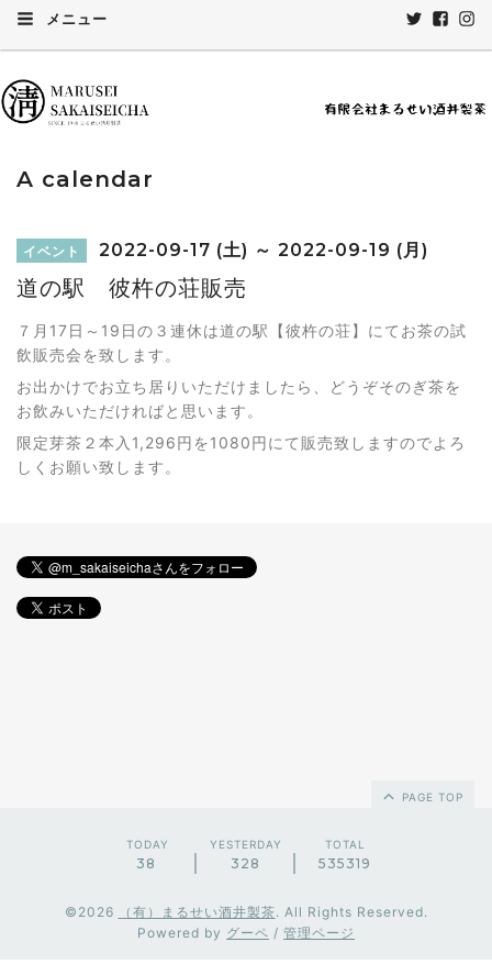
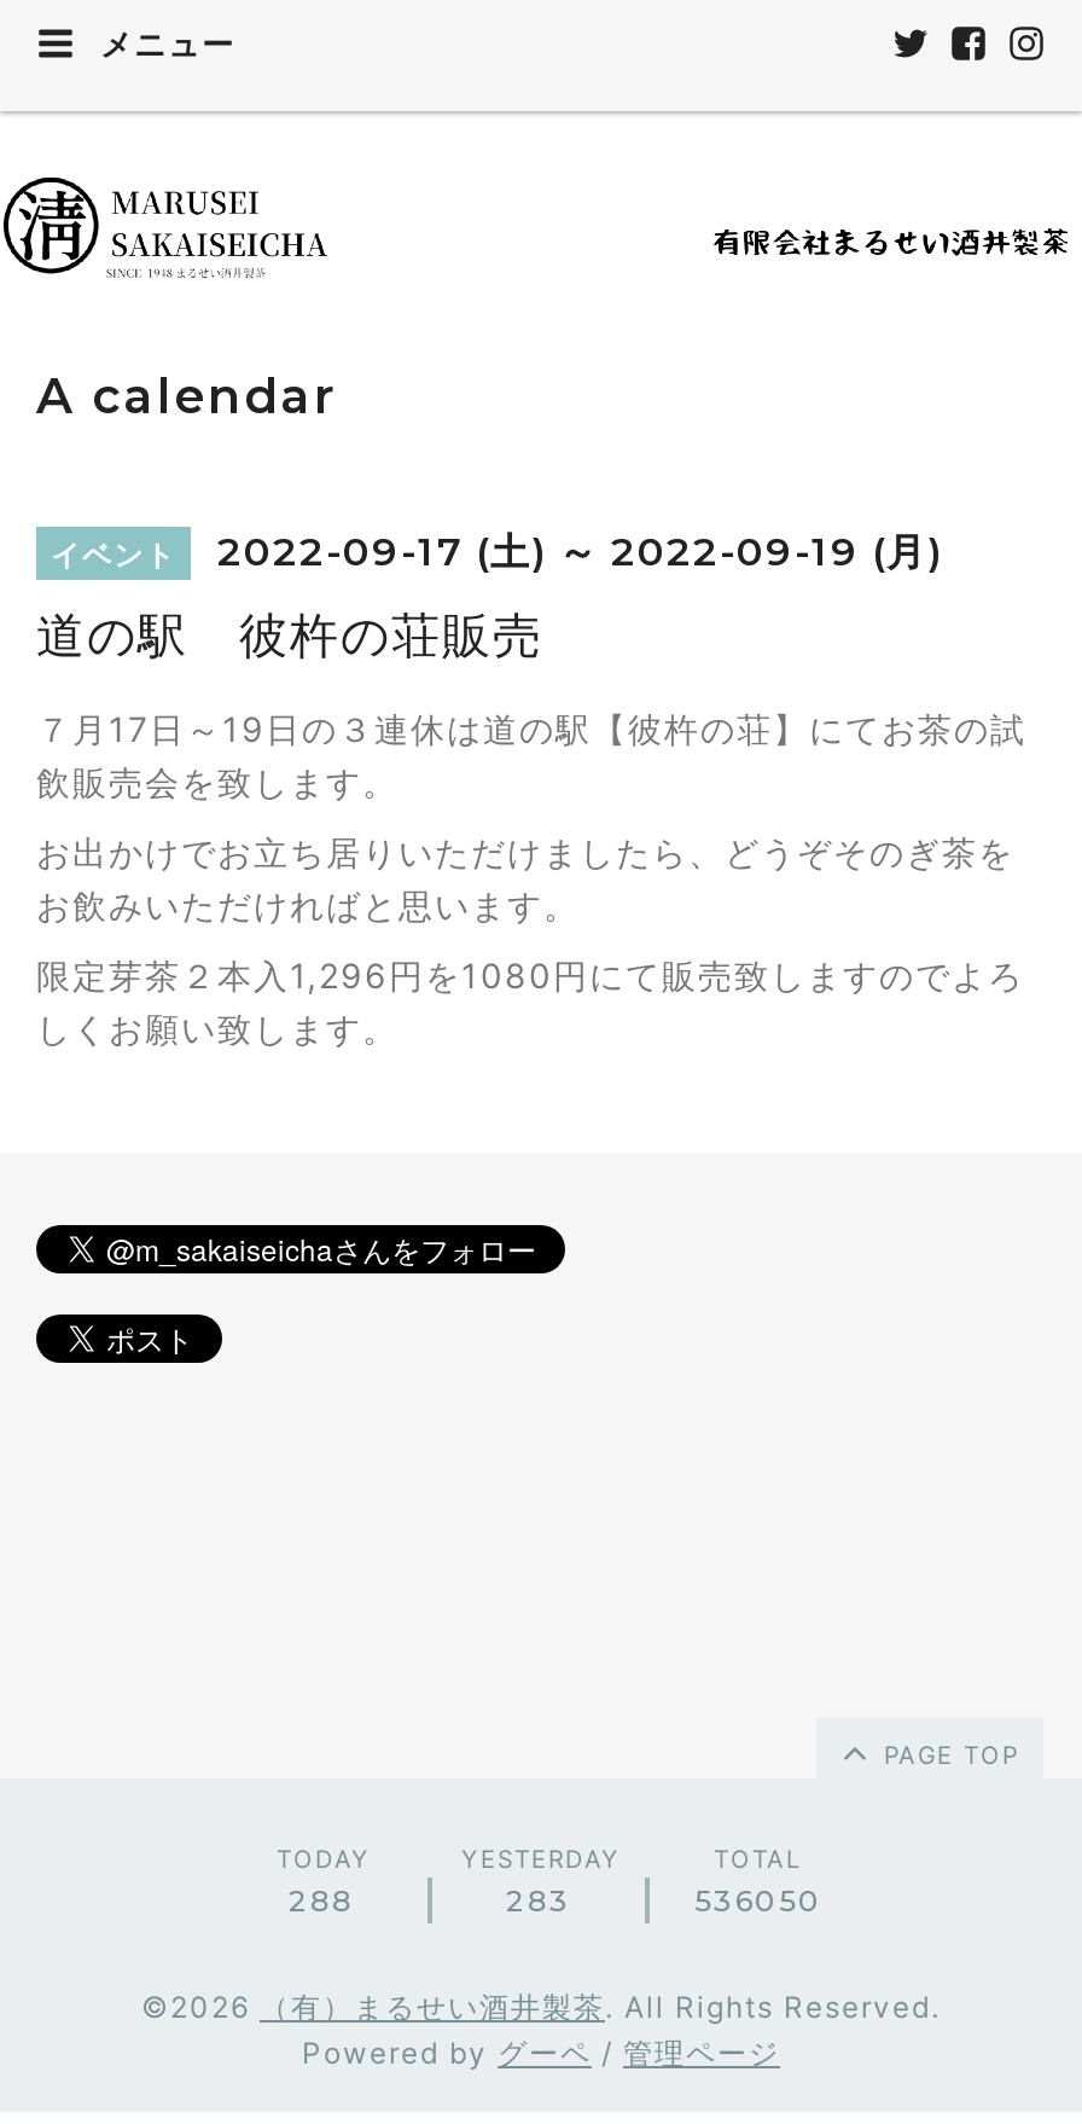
[136,855,156,871] 38 -> [289,1881,354,1918] 288
[230,855,260,871] 328 -> [506,1881,571,1918] 283
[318,855,371,871] 535319 -> [694,1881,822,1918] 536050

